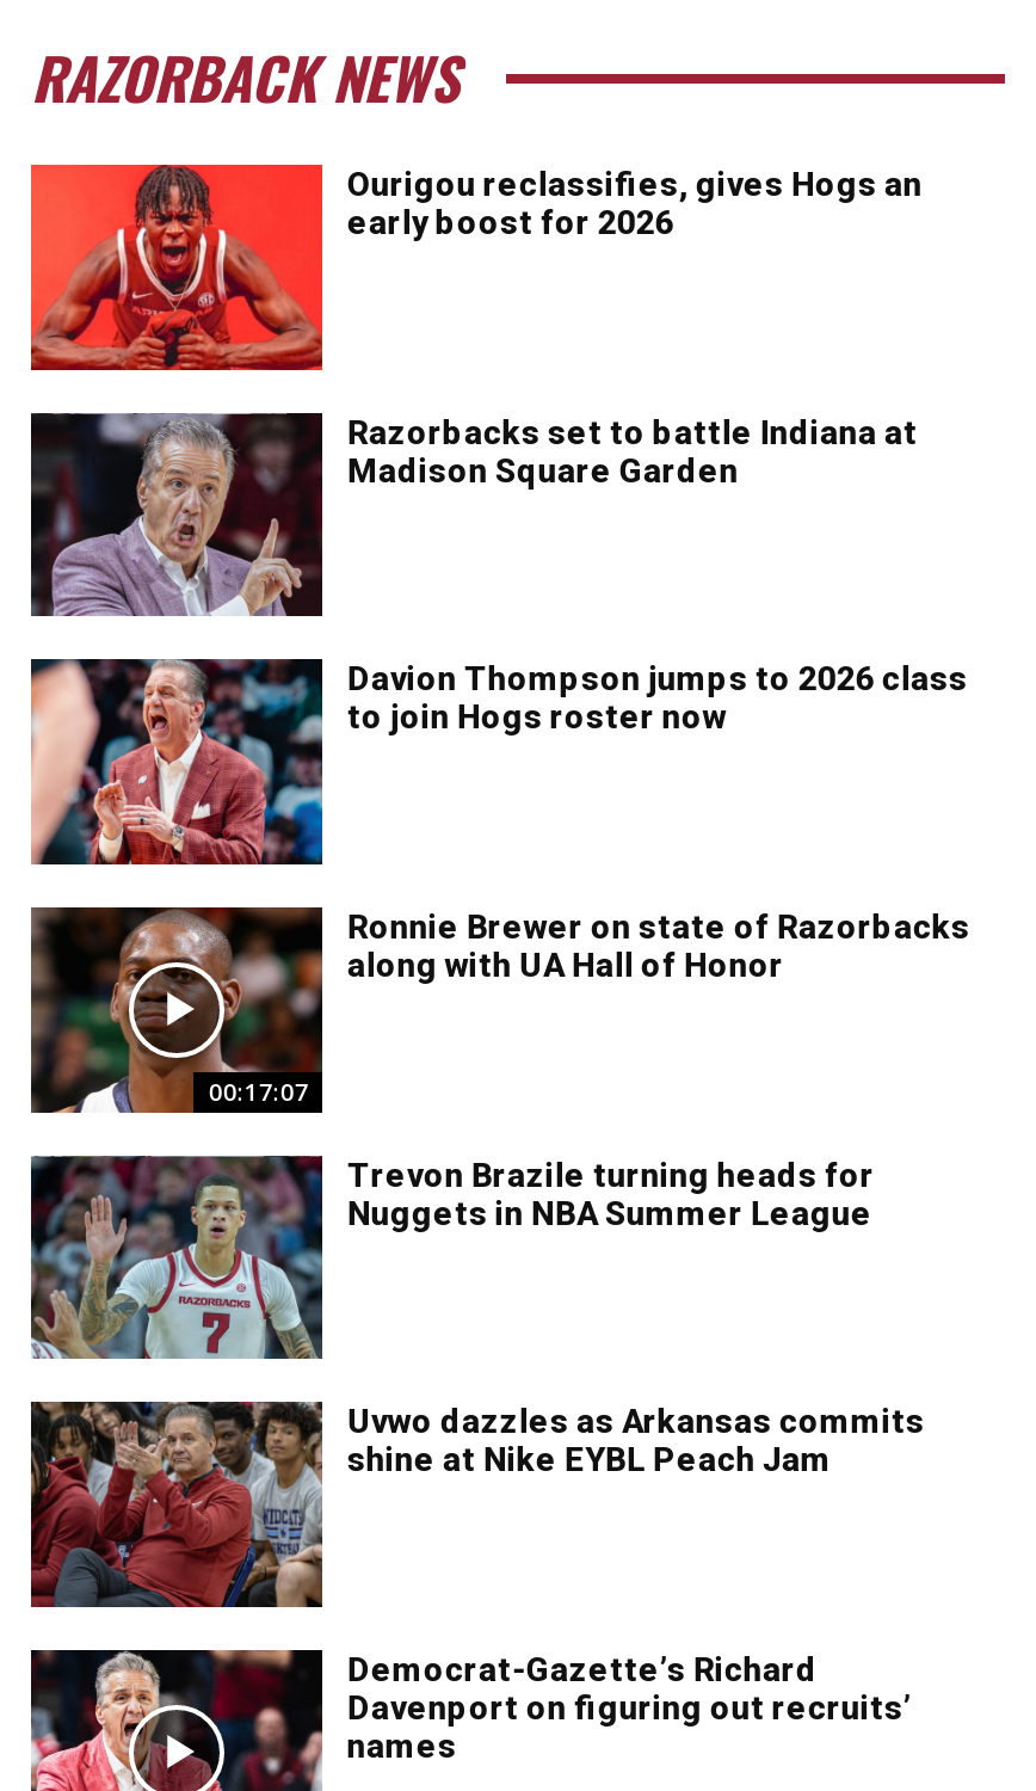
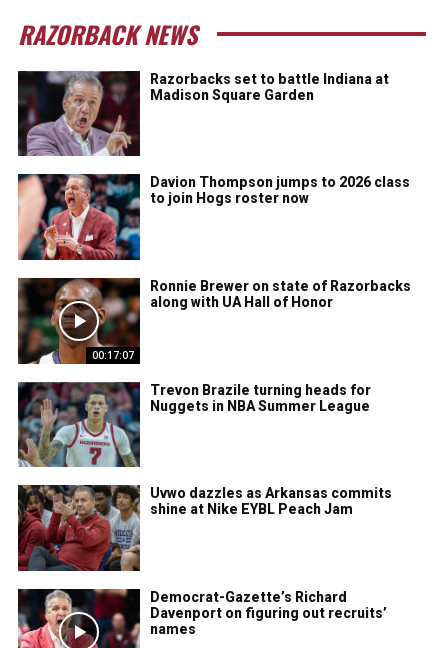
[29,161,922,374] [image] | Ourigou reclassifies, gives Hogs an | early boost for 2026 -> none

